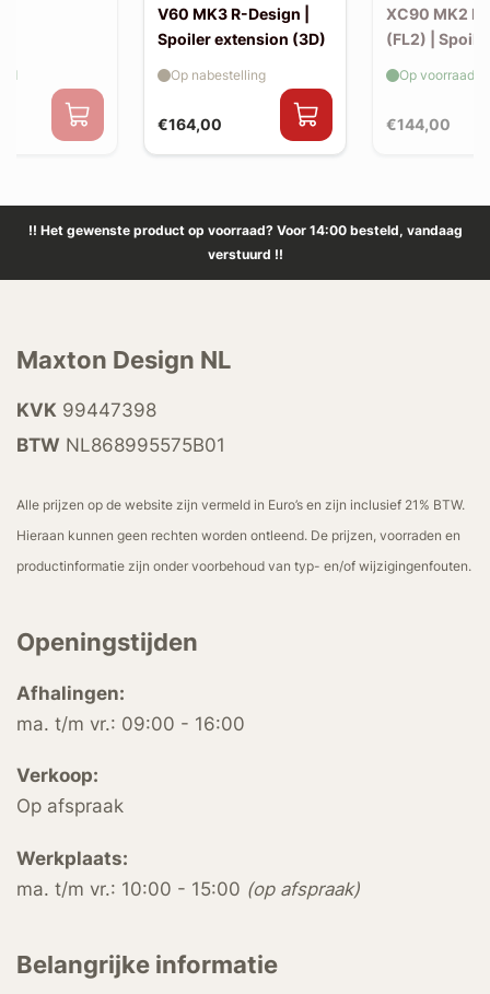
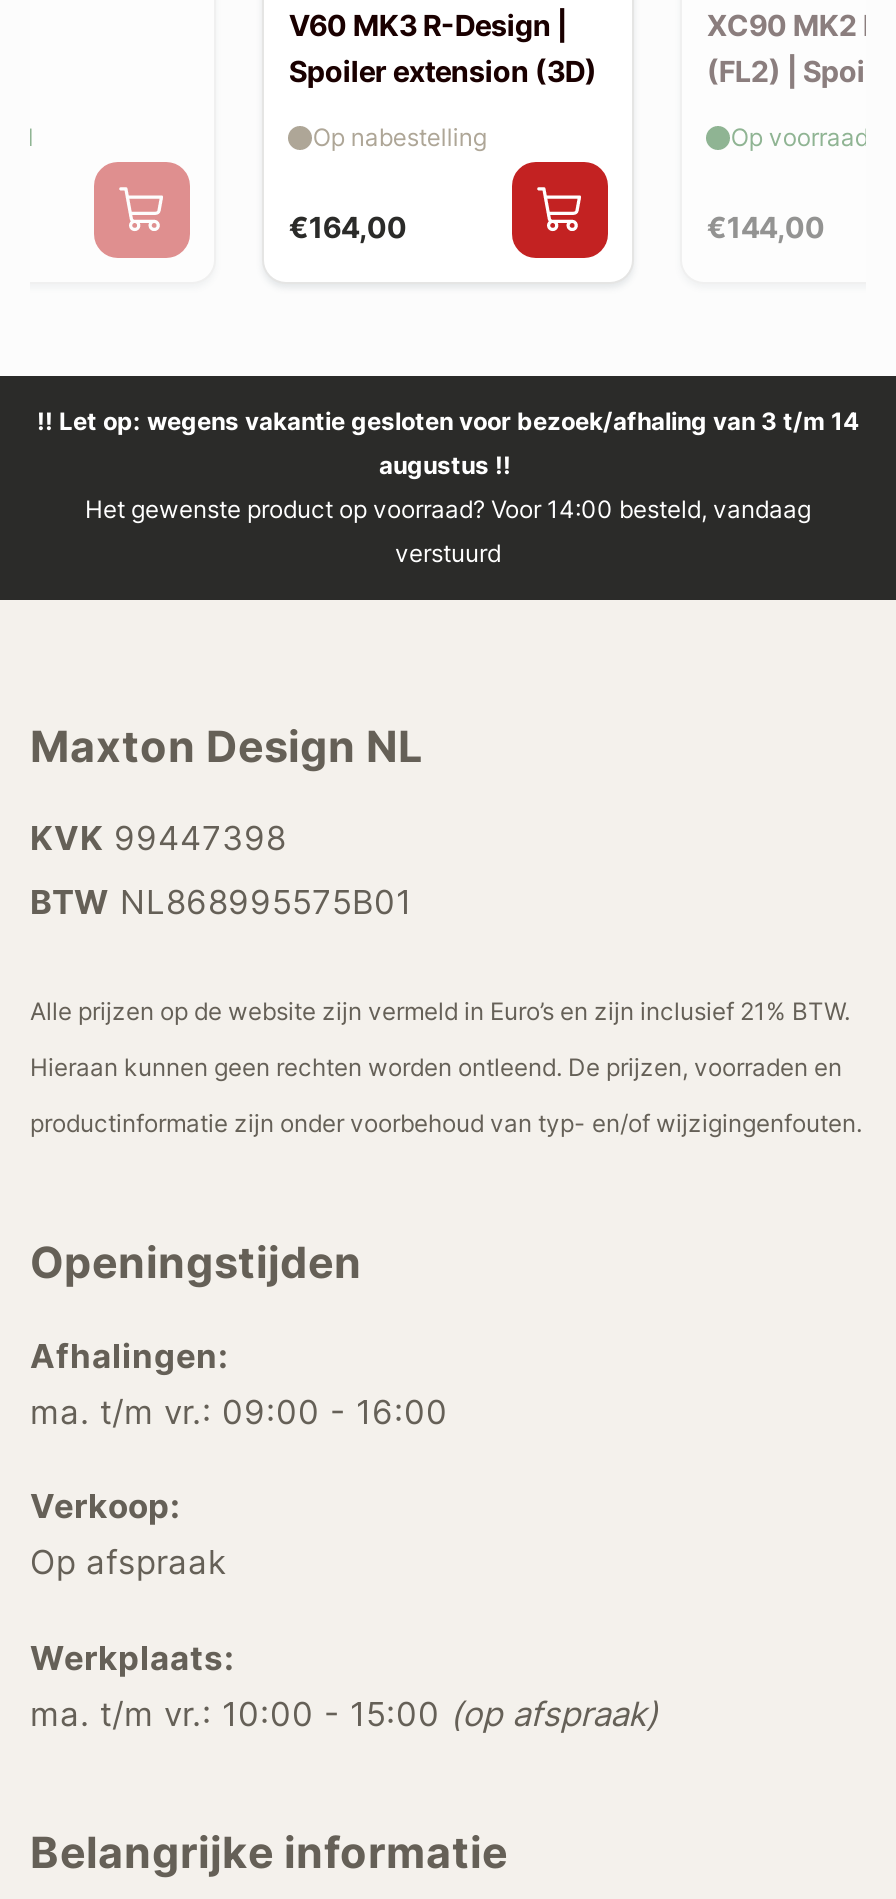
[28,222,462,262] !! Het gewenste product op voorraad? Voor 14:00 besteld, vandaag | verstuurd !! -> [37,406,859,568] !! Let op: wegens vakantie gesloten voor bezoek/afhaling van 3 t/m 14 | augustus !! | Het gewenste product op voorraad? Voor 14:00 besteld, vandaag | verstuurd

